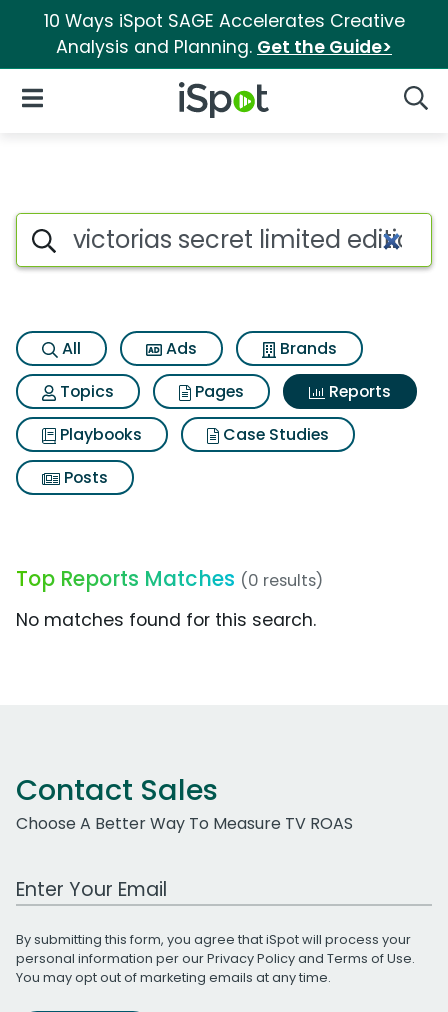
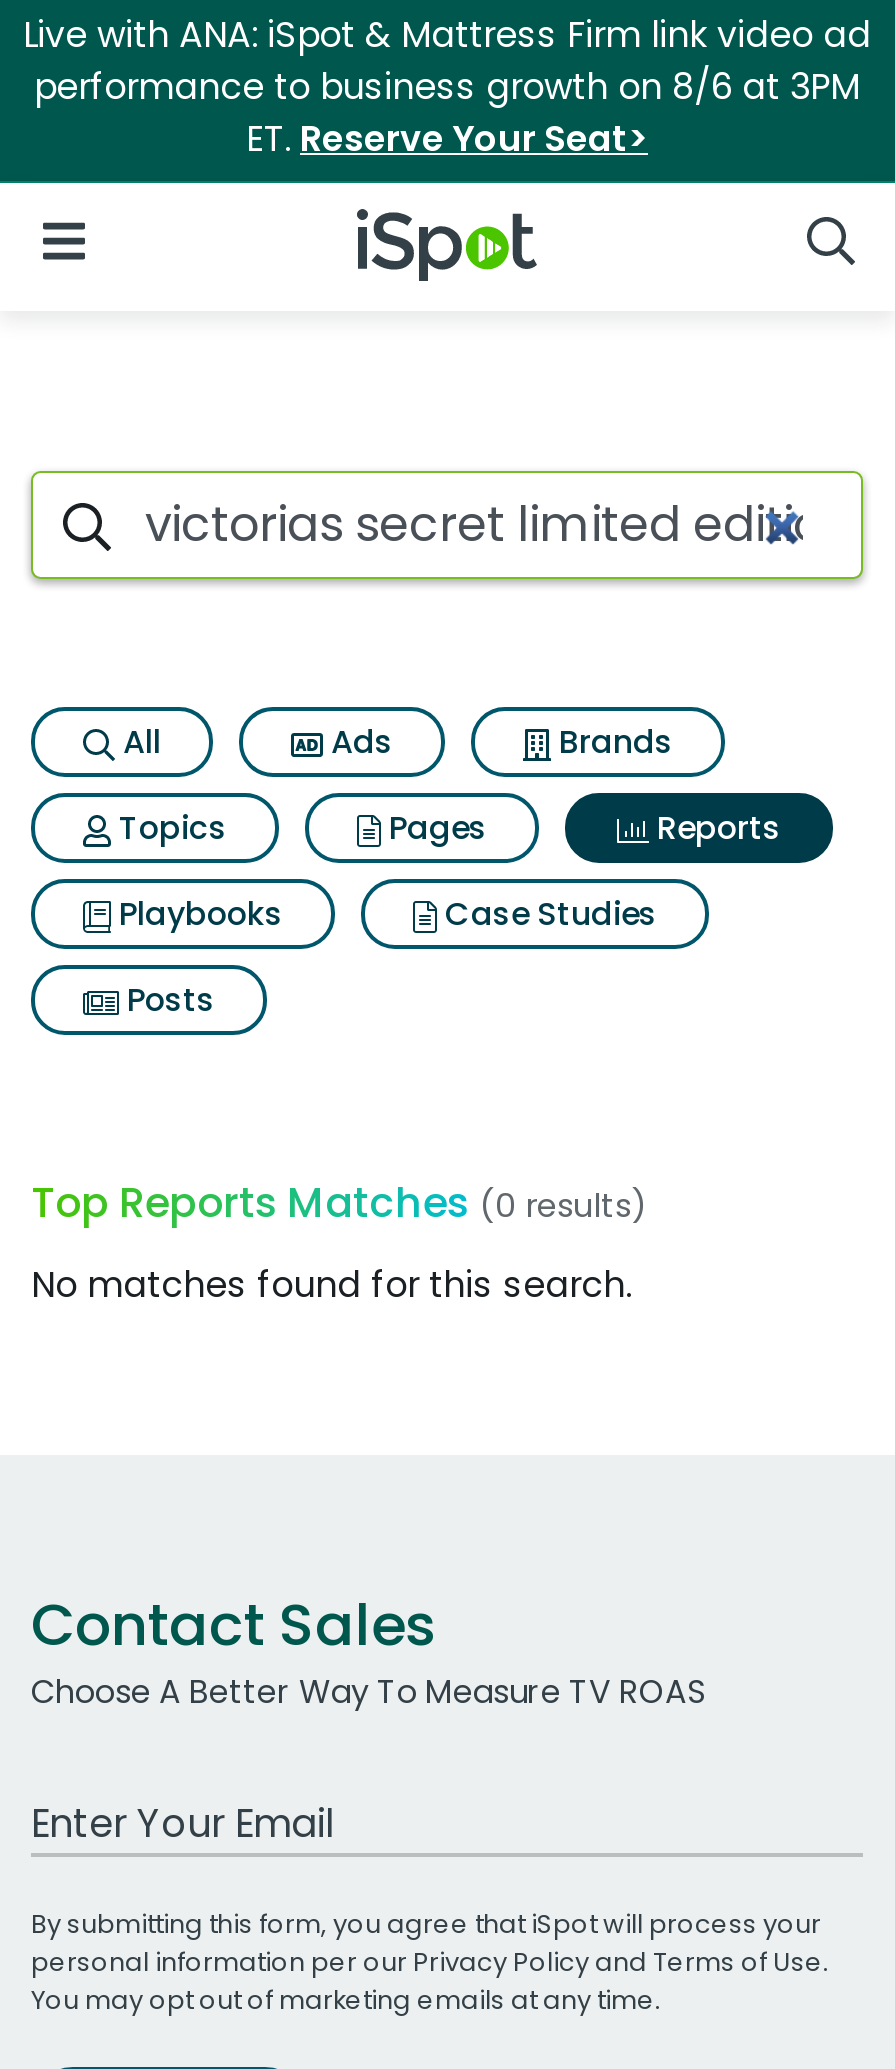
[43,9,404,59] 10 Ways iSpot SAGE Accelerates Creative | Analysis and Planning. Get the Guide> -> [23,11,871,163] Live with ANA: iSpot & Mattress Firm link video ad | performance to business growth on 8/6 at 3PM | ET. Reserve Your Seat>

